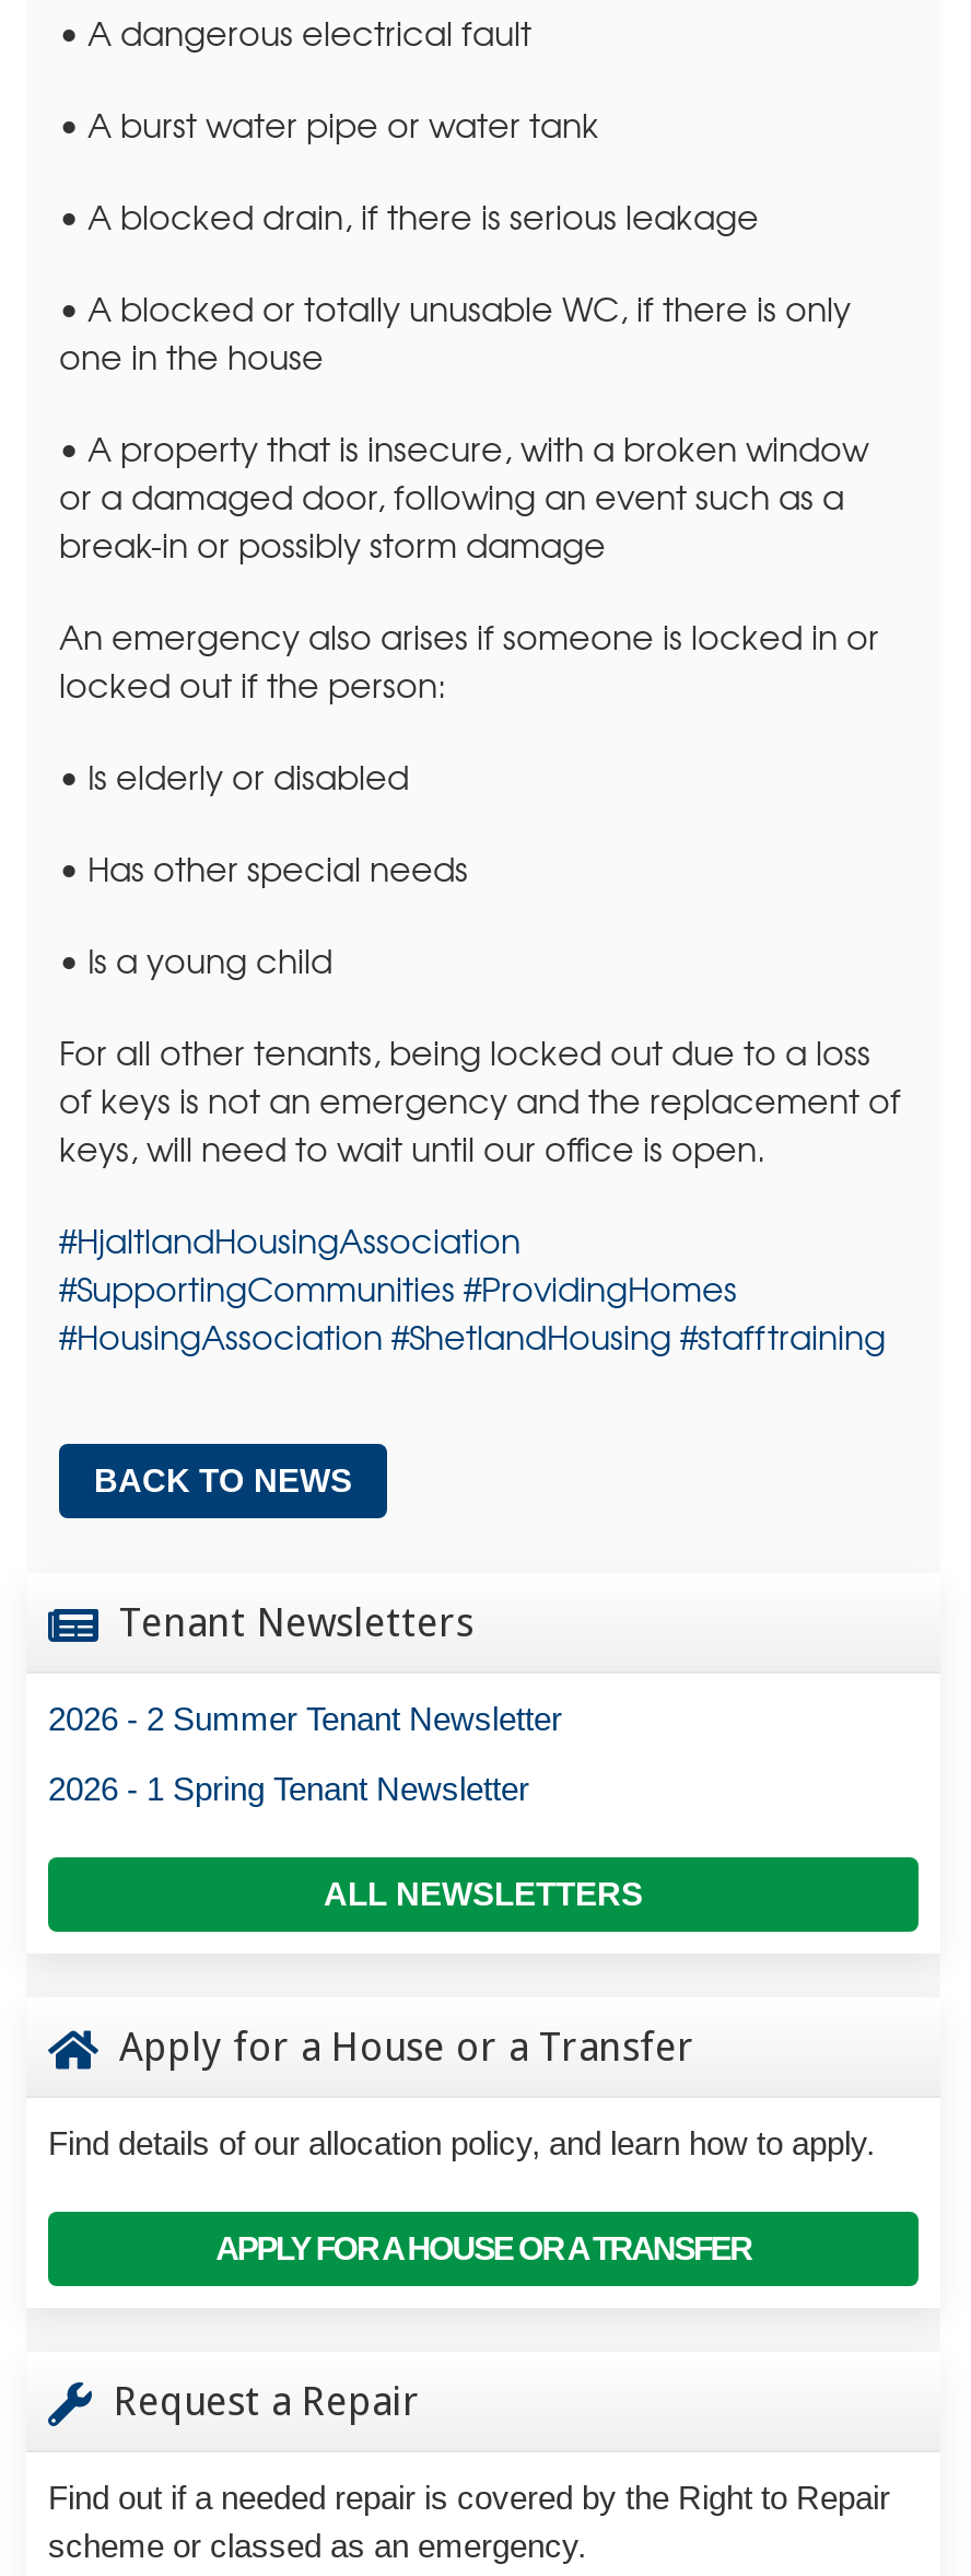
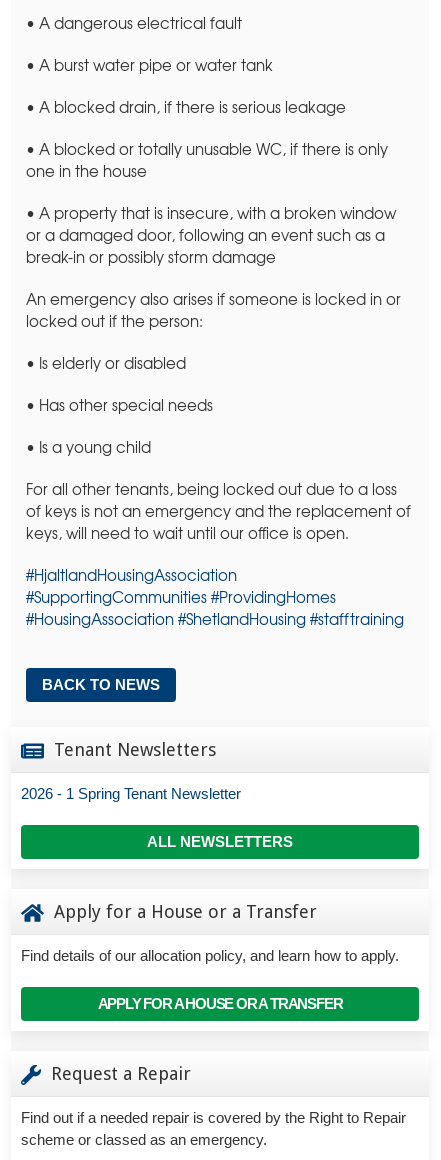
[48,1699,562,1736] 2026 - 2 Summer Tenant Newsletter -> none

